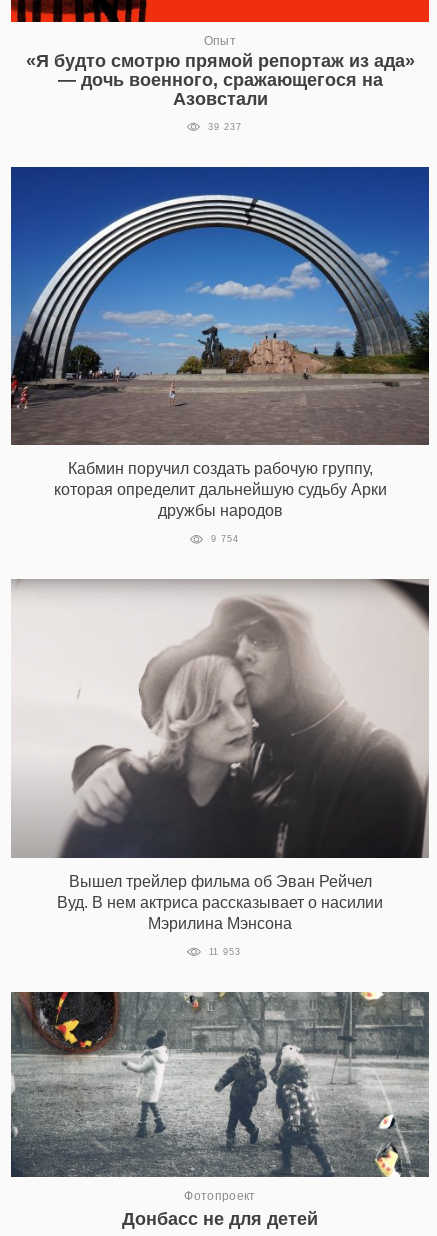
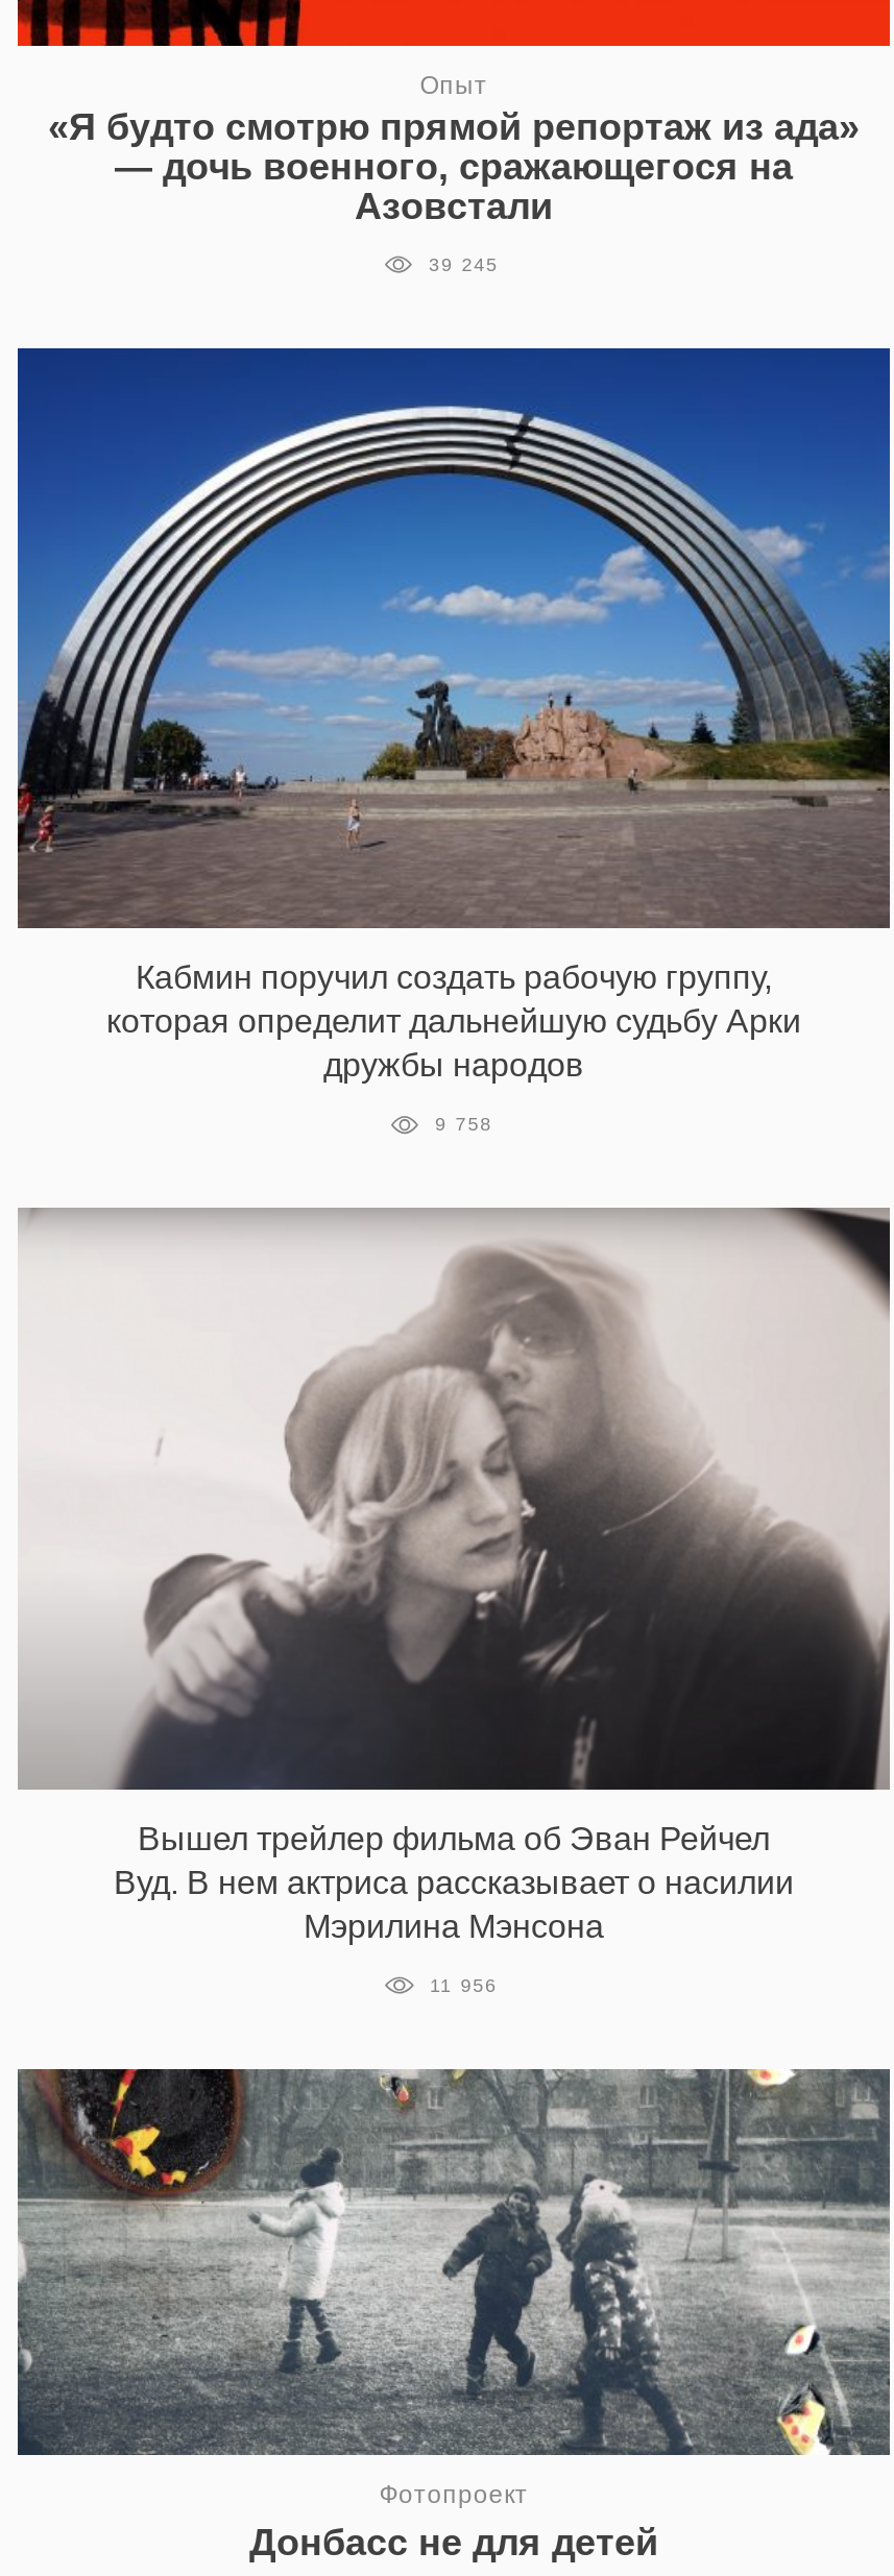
[208,122,241,132] 39 237 -> [429,254,499,275] 39 245
[211,534,238,544] 9 754 -> [435,1115,492,1136] 9 758
[208,947,241,957] 11 953 -> [430,1975,498,1996] 11 956

